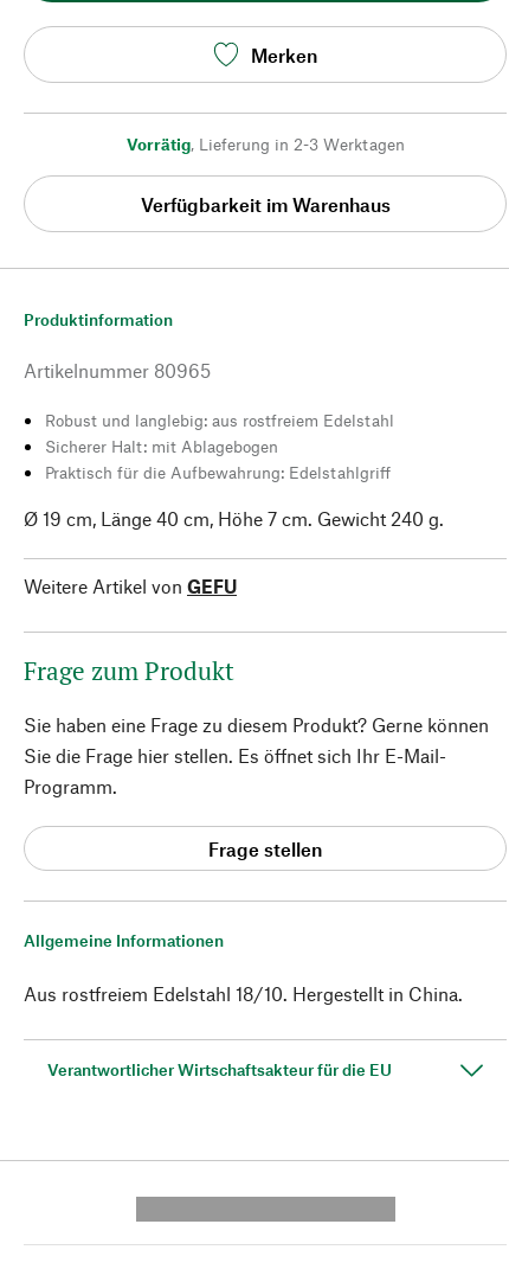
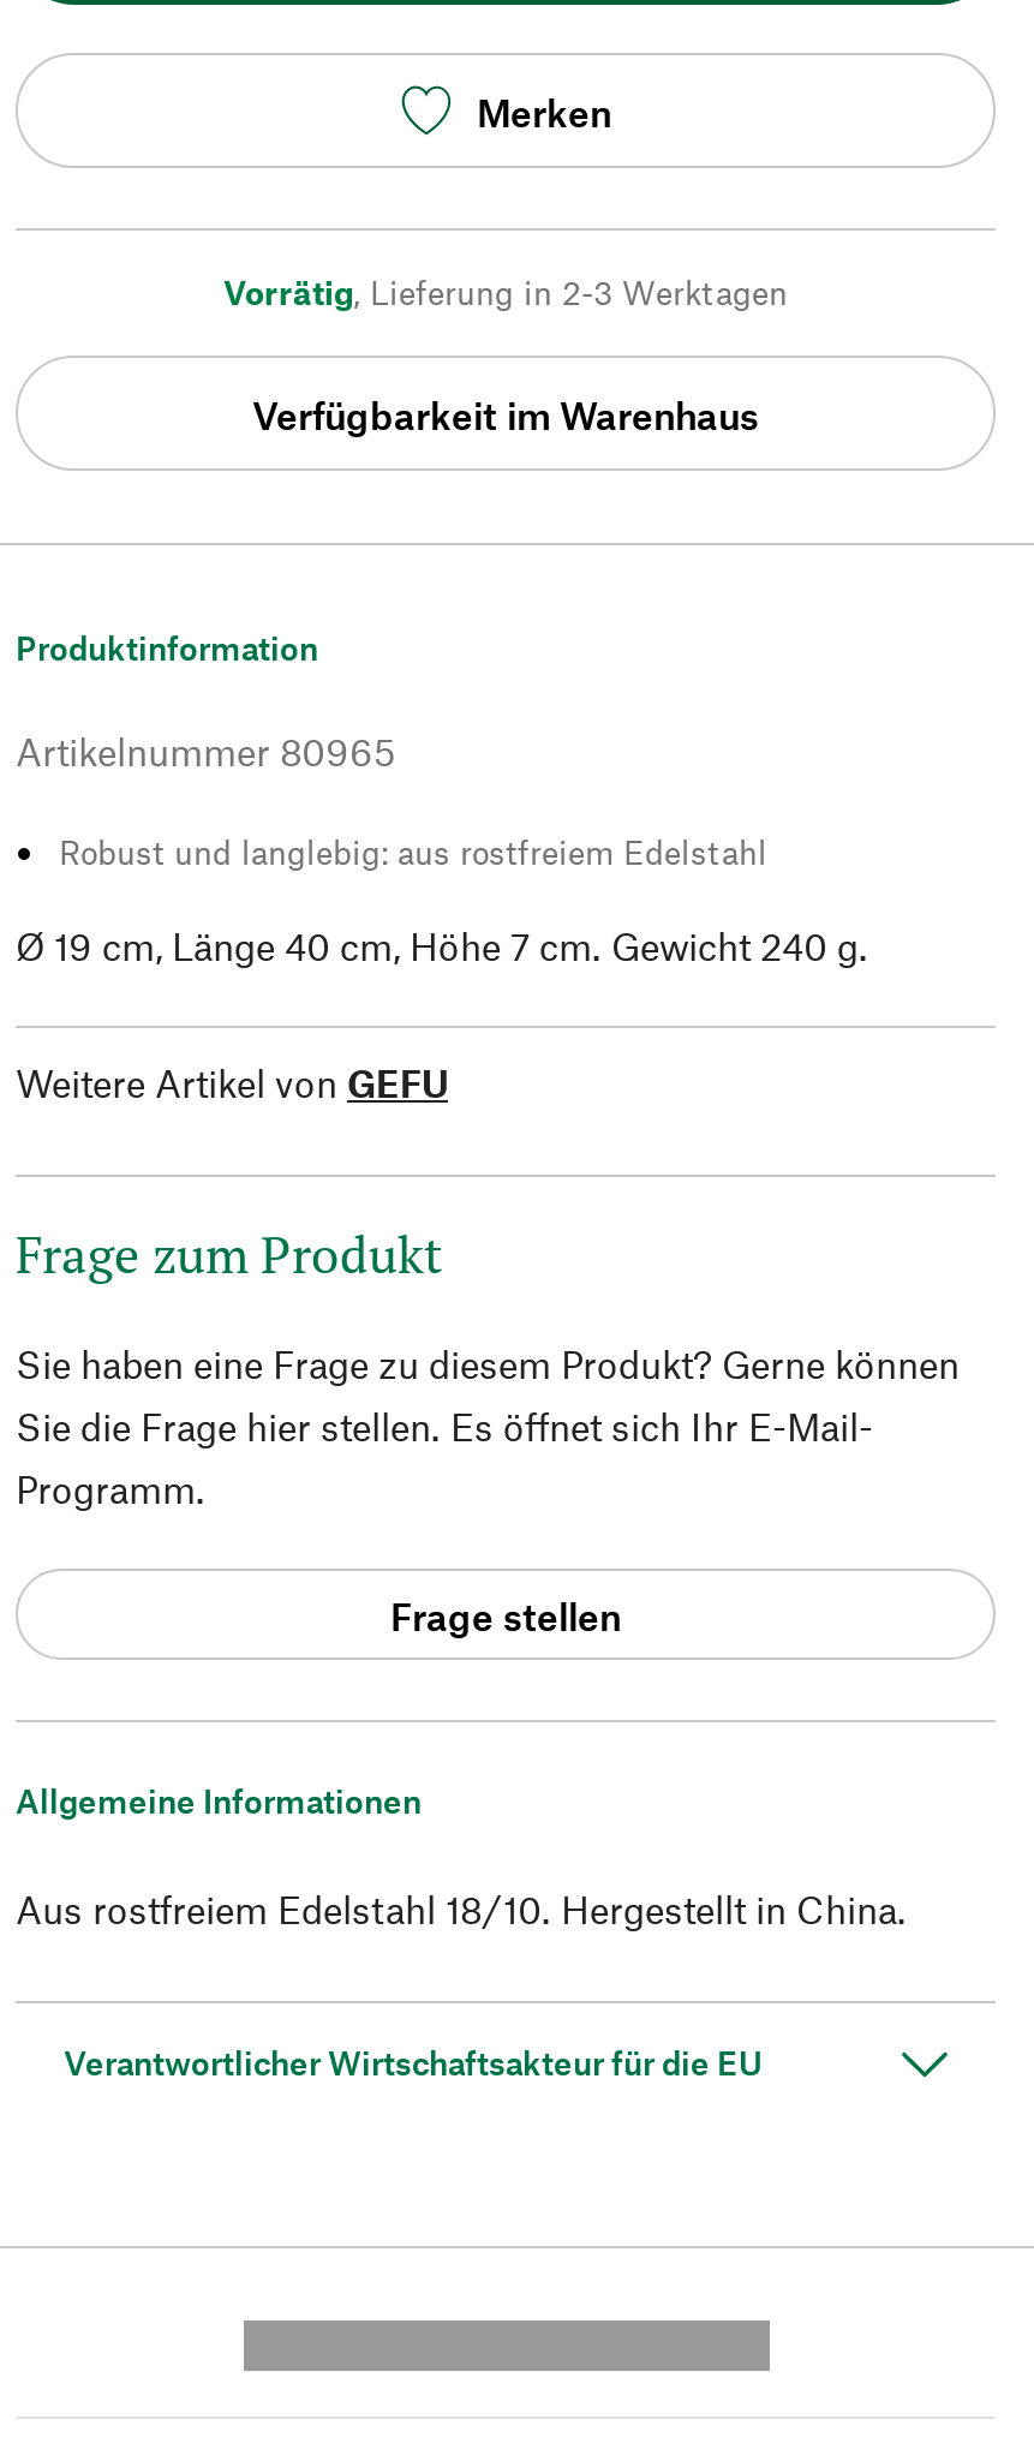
[45,436,391,482] Sicherer Halt: mit Ablagebogen | Praktisch für die Aufbewahrung: Edelstahlgriff -> none

